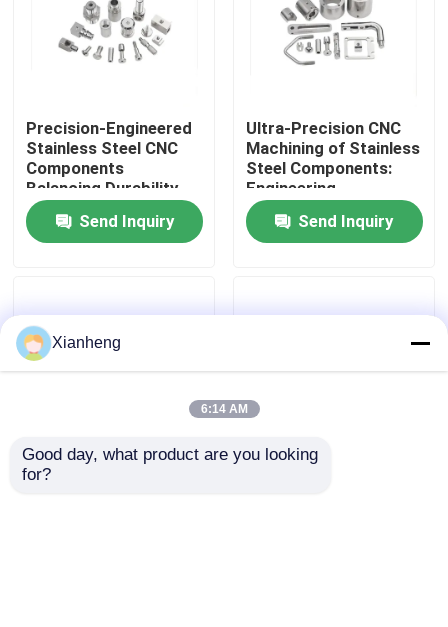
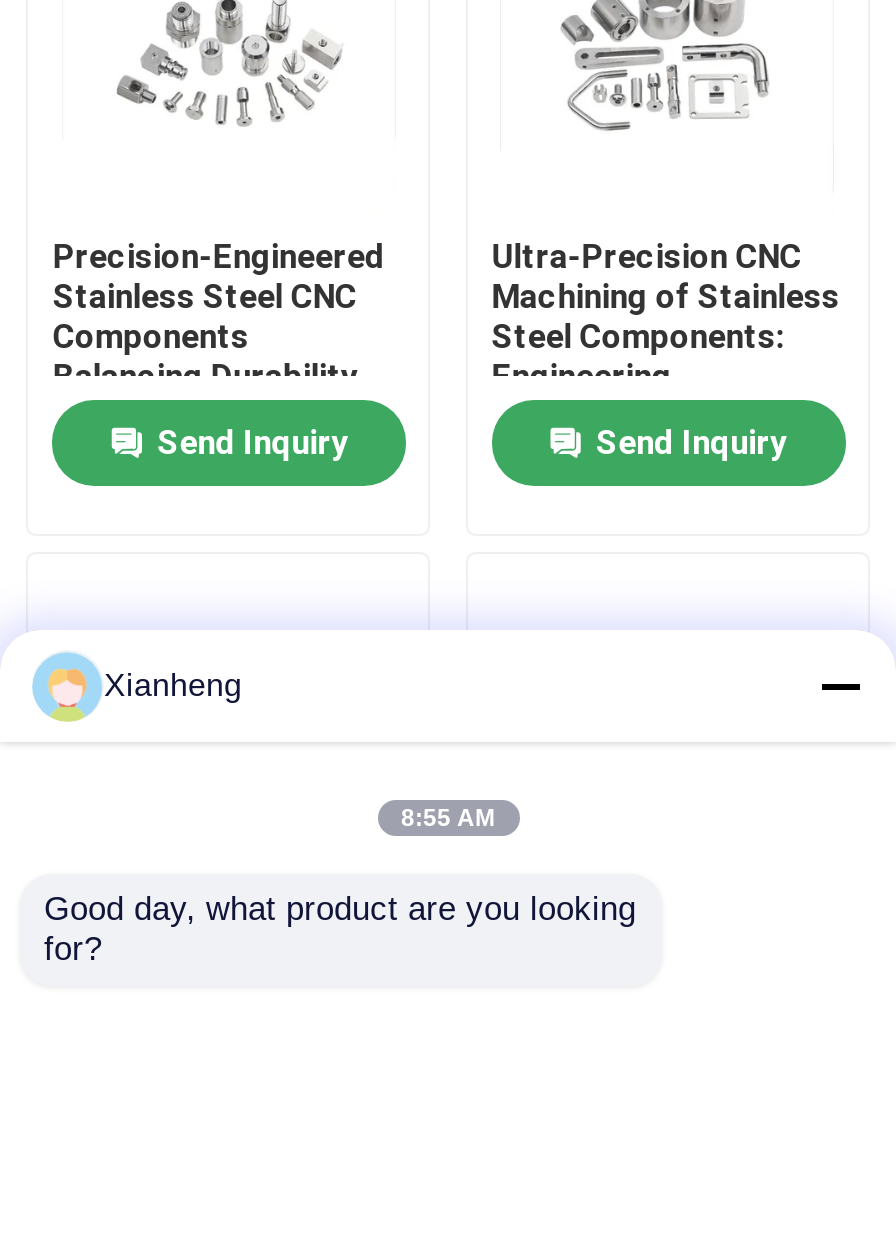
[200,402,247,416] 6:14 AM -> [401,804,495,832] 8:55 AM

